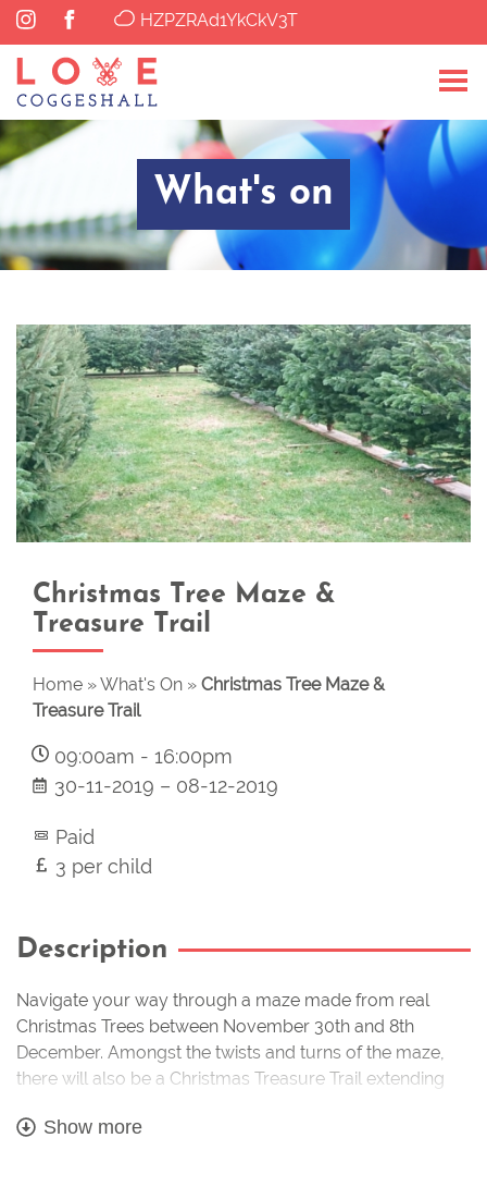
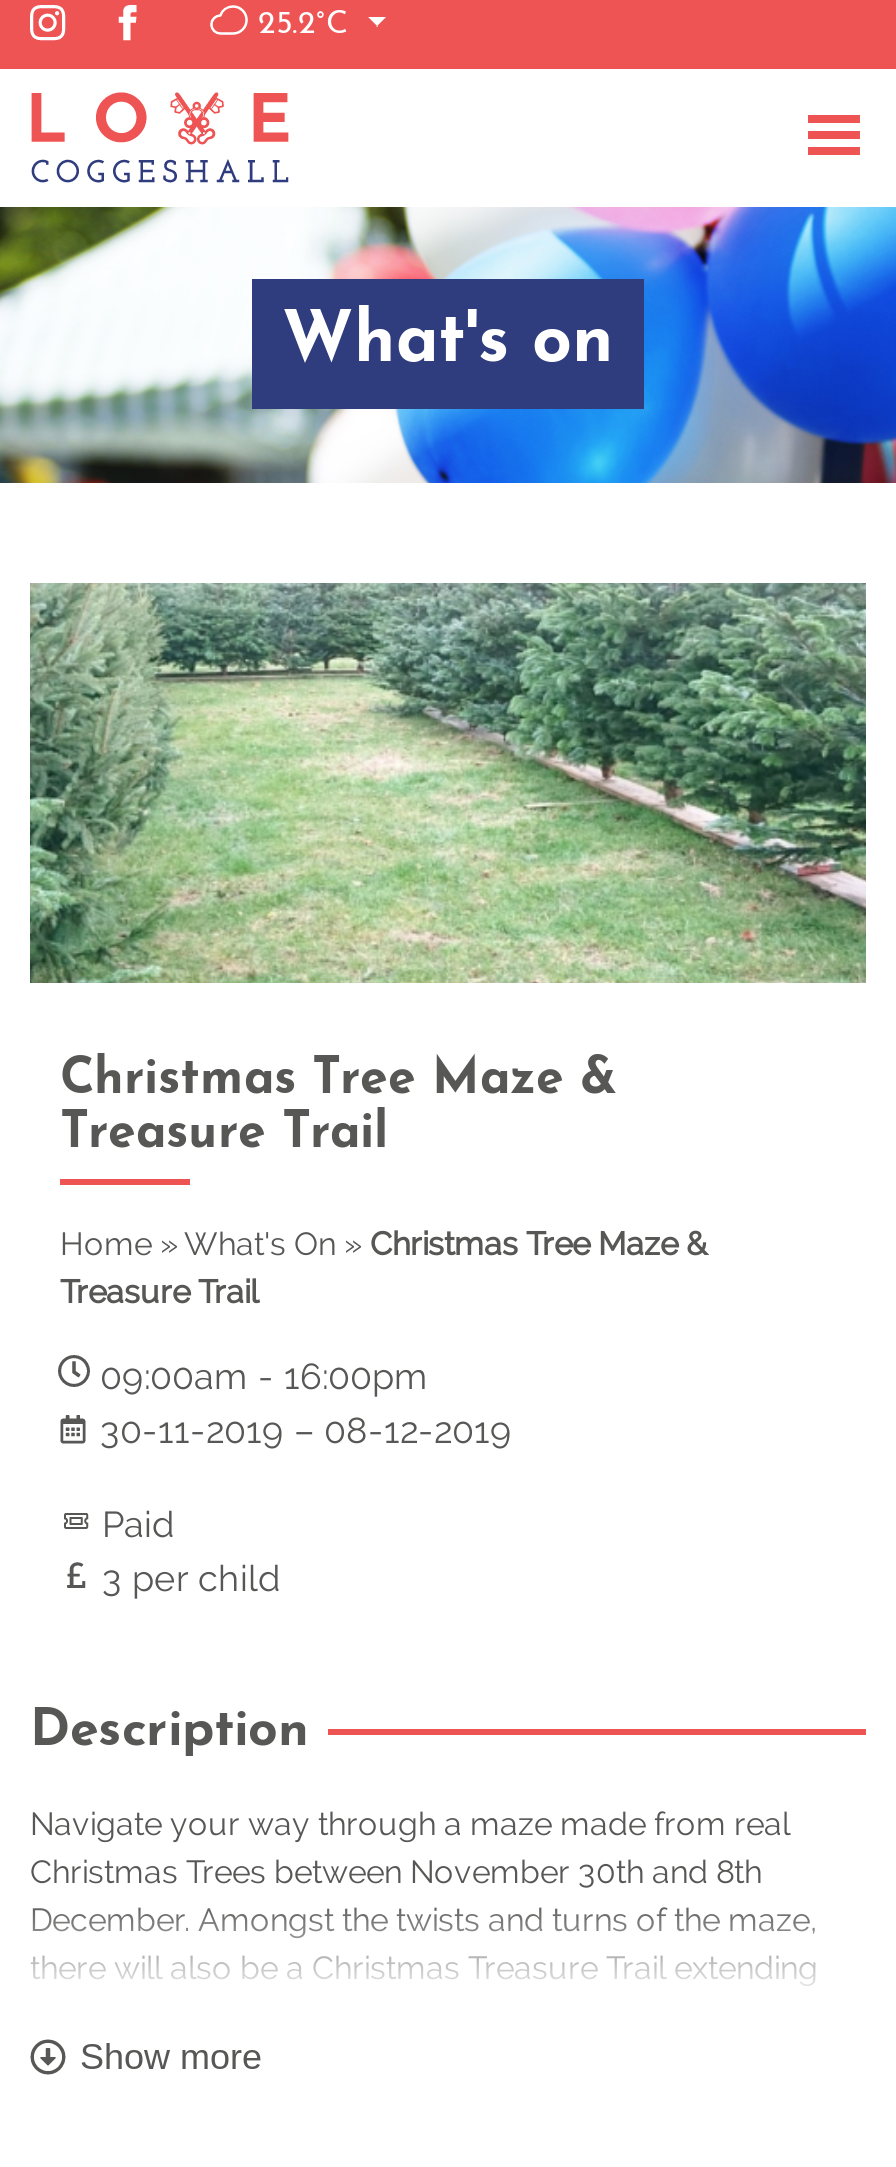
[140,10,298,30] HZPZRAd1YkCkV3T -> [258,10,358,42] 25.2°C

